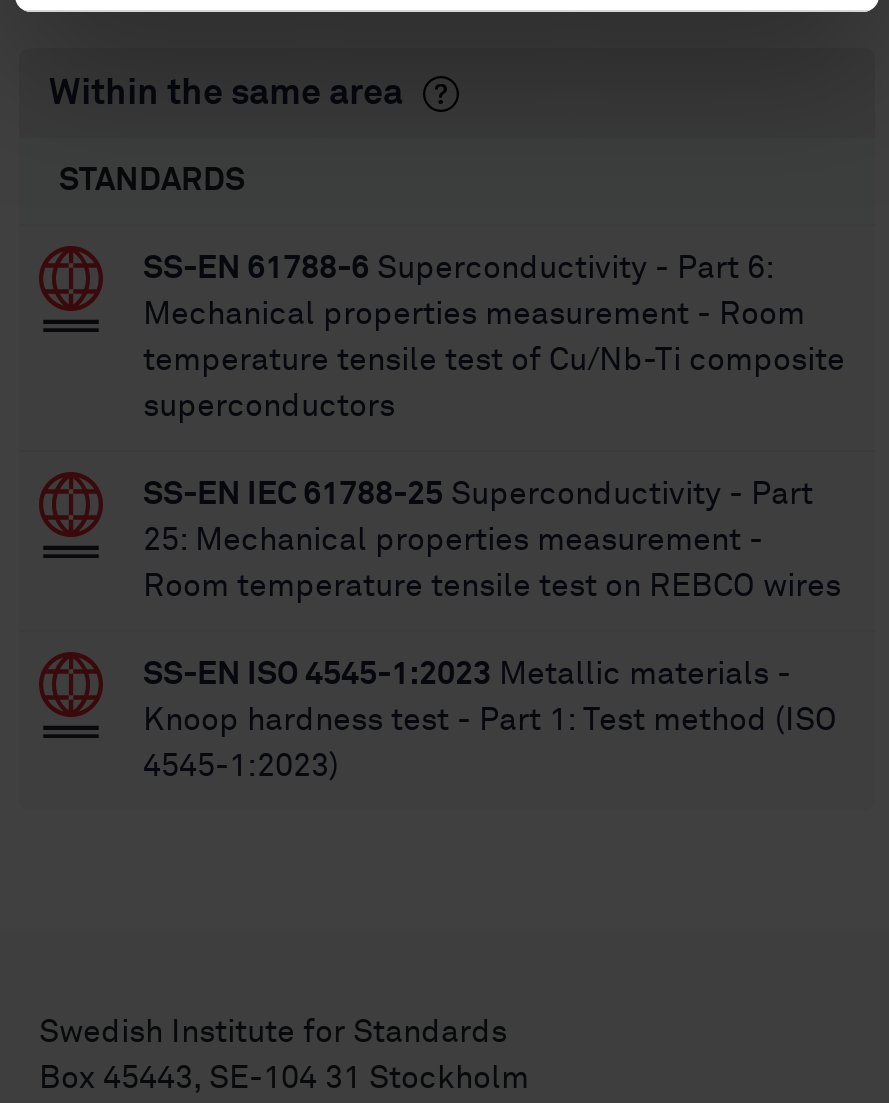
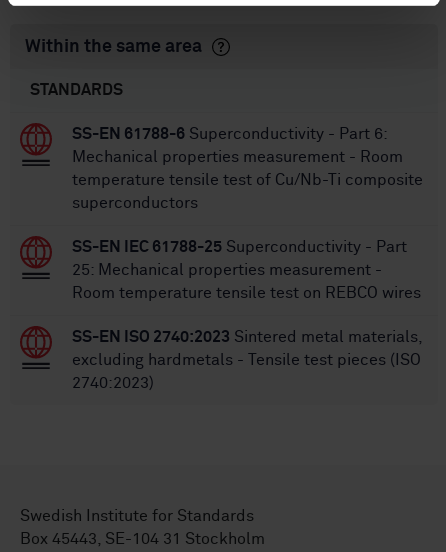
[143,658,837,782] SS-EN ISO 4545-1:2023 Metallic materials - | Knoop hardness test - Part 1: Test method (ISO | 4545-1:2023) -> [72,329,422,391] SS-EN ISO 2740:2023 Sintered metal materials, | excluding hardmetals - Tensile test pieces (ISO | 2740:2023)

